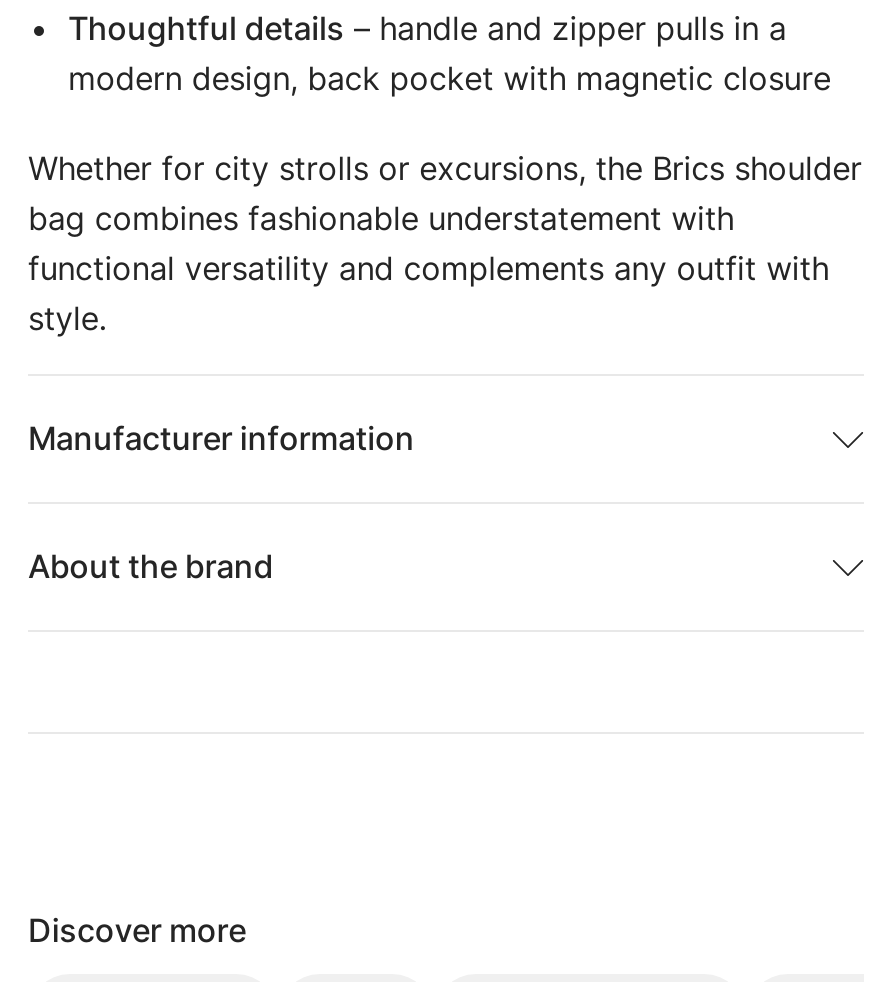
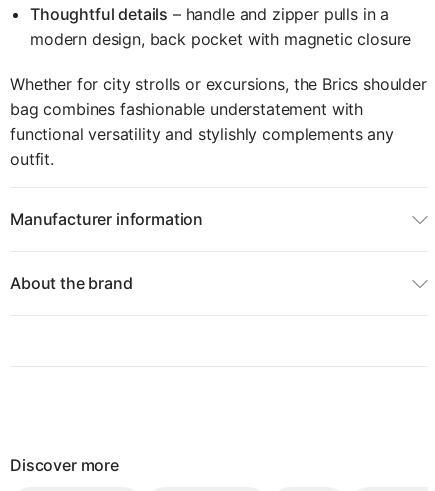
[28,247,829,337] functional versatility and complements any outfit with | style. -> [10,123,394,168] functional versatility and stylishly complements any | outfit.

